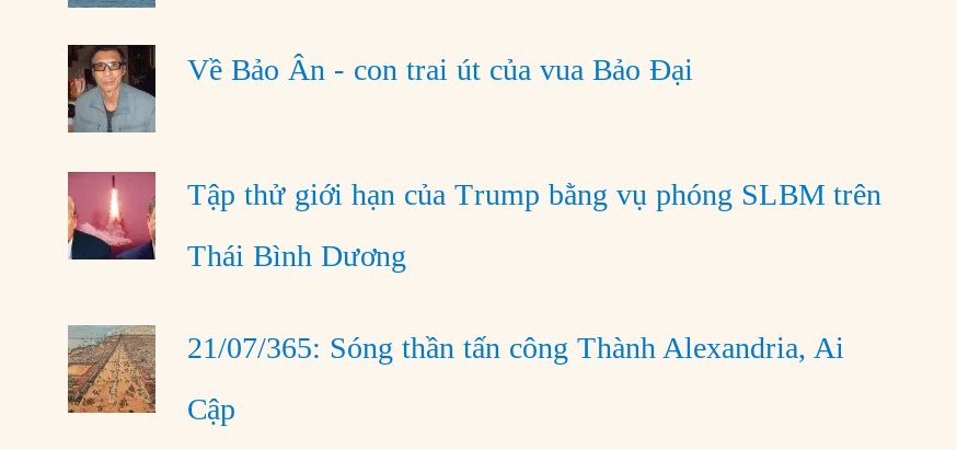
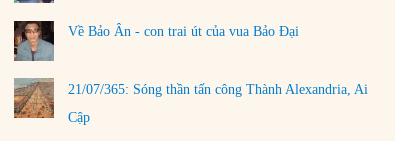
[66,171,881,273] [image] | Tập thử giới hạn của Trump bằng vụ phóng SLBM trên | Thái Bình Dương -> none

